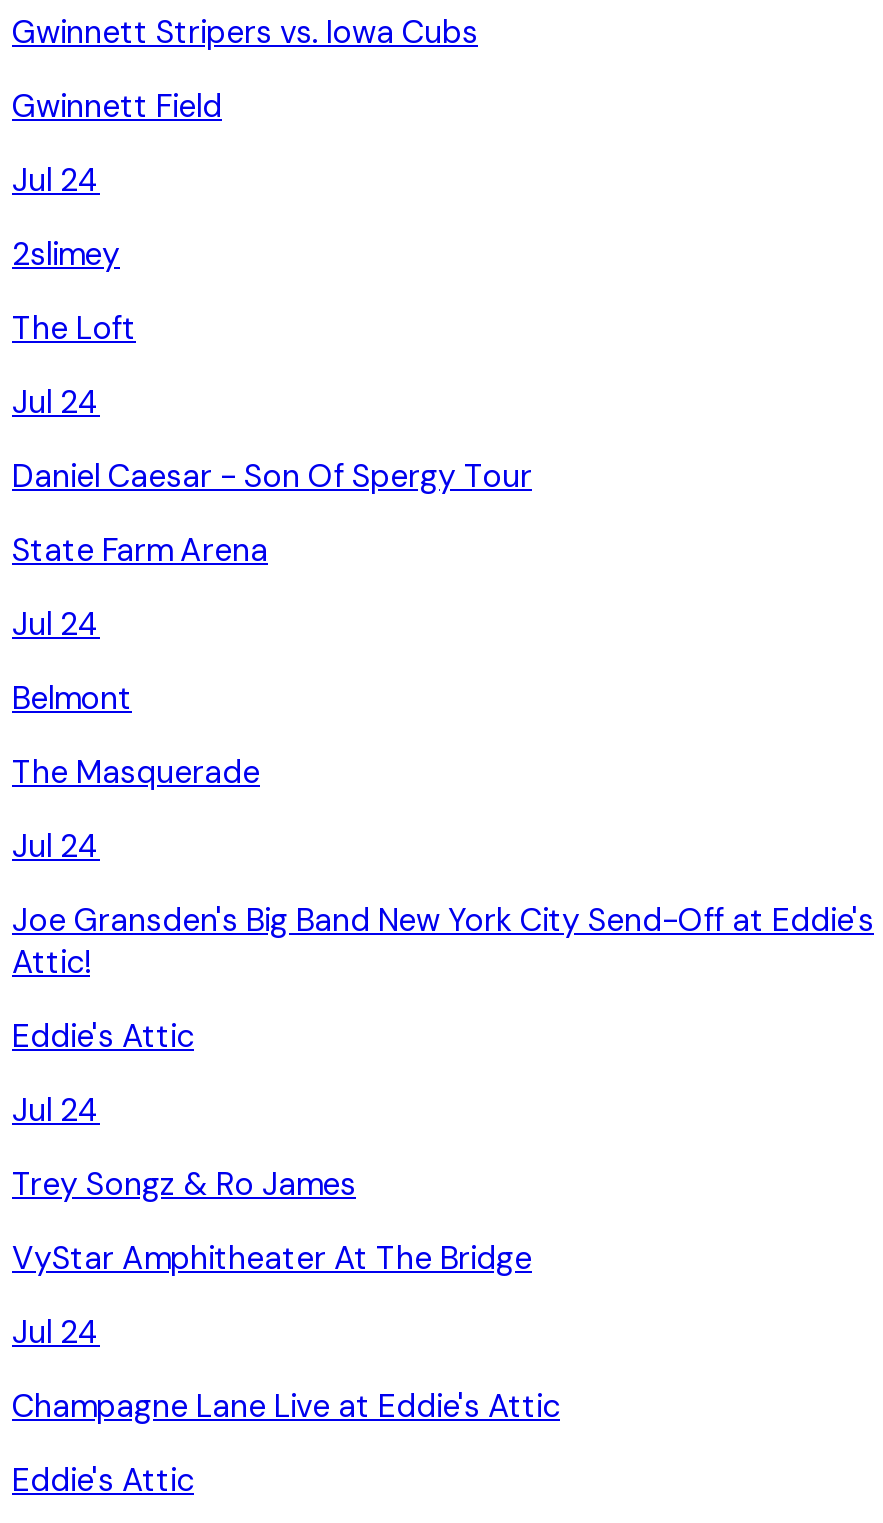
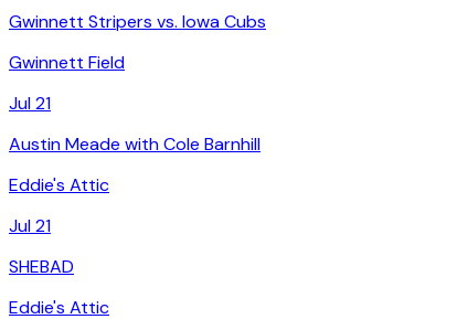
[12,158,874,982] Jul 24 | 2slimey | The Loft | Jul 24 | Daniel Caesar - Son Of Spergy Tour | State Farm Arena | Jul 24 | Belmont | The Masquerade | Jul 24 | Joe Gransden's Big Band New York City Send-Off at Eddie's | Attic! -> [9,91,261,155] Jul 21 | Austin Meade with Cole Barnhill
[12,1088,560,1426] Jul 24 | Trey Songz & Ro James | VyStar Amphitheater At The Bridge | Jul 24 | Champagne Lane Live at Eddie's Attic -> [9,214,74,278] Jul 21 | SHEBAD

